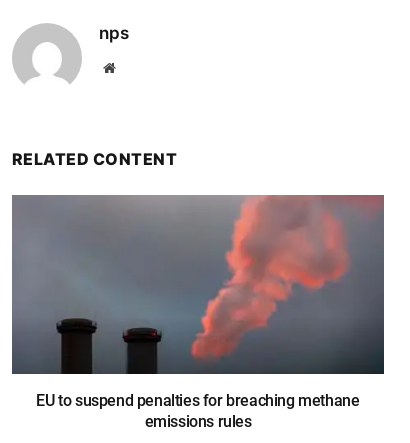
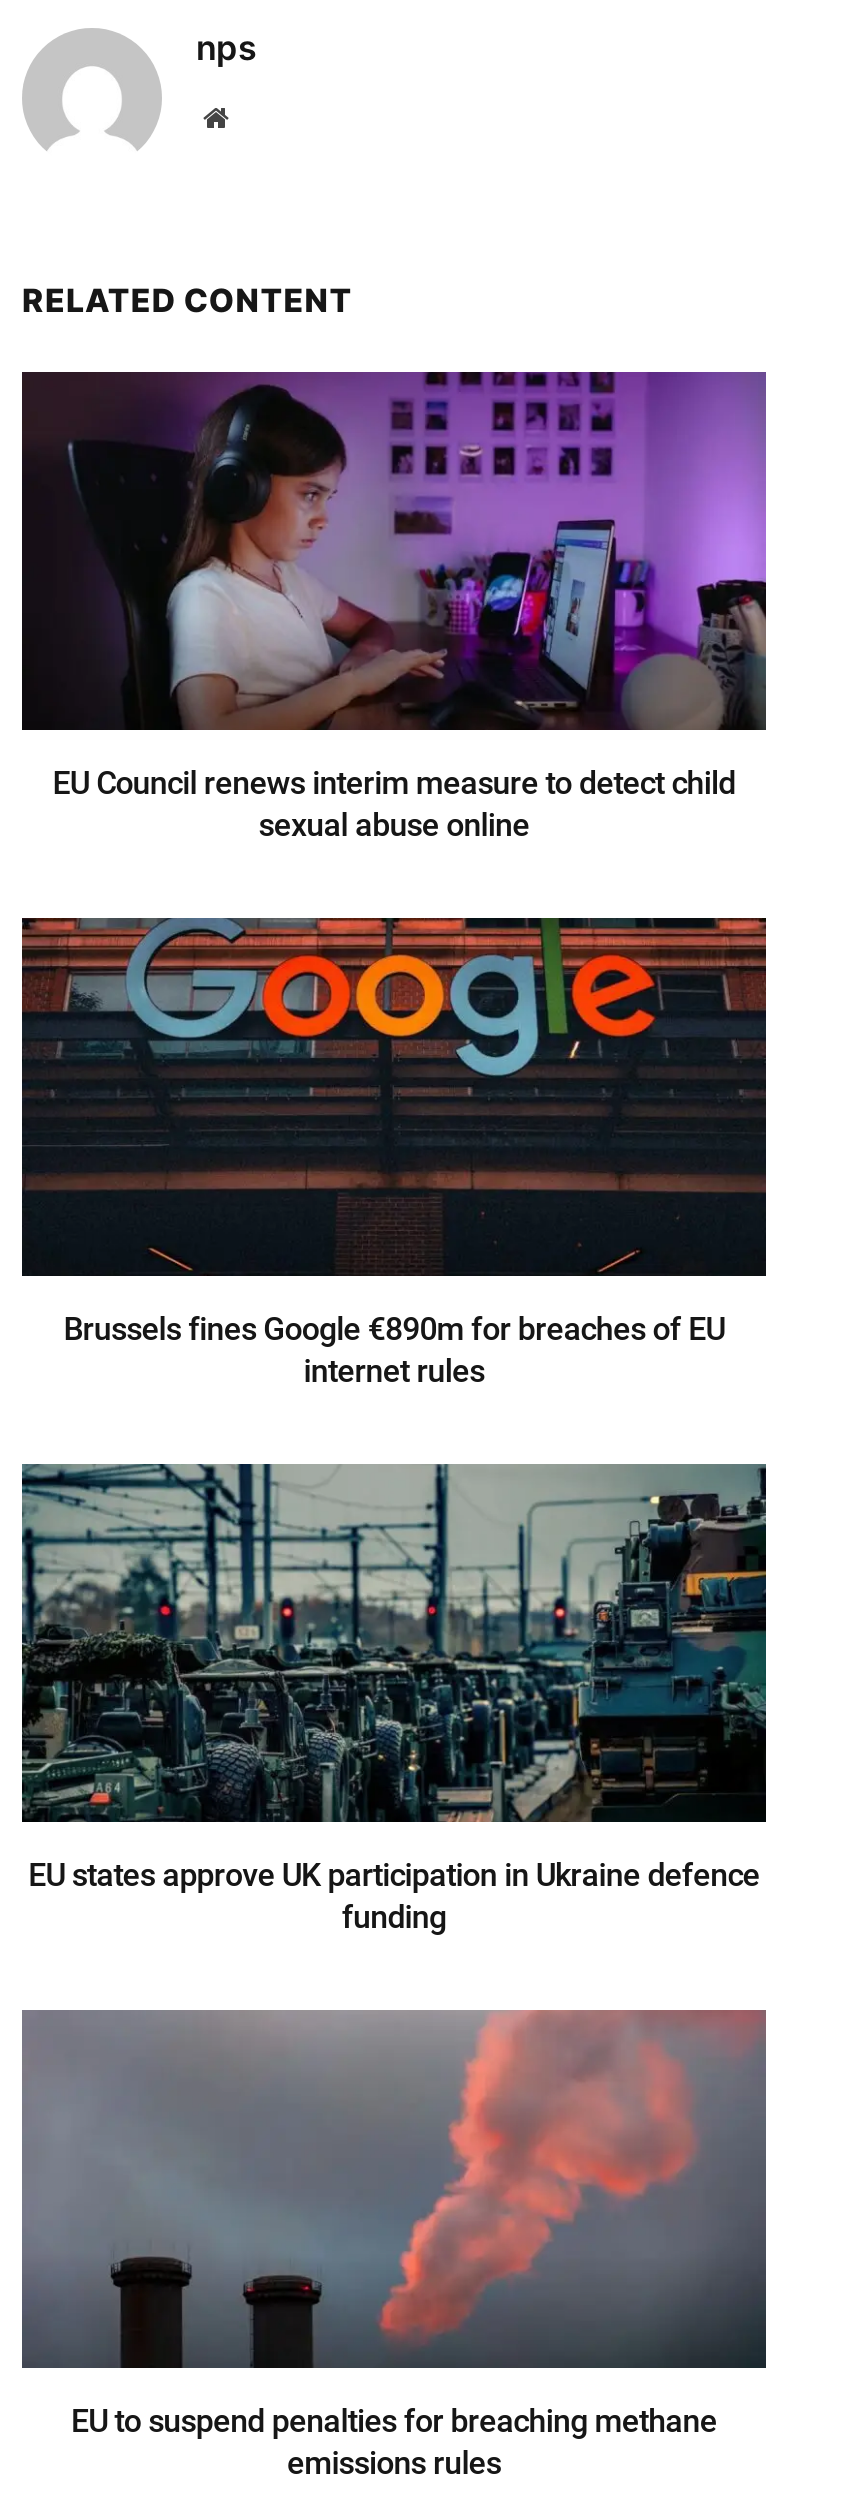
none -> [20,370,768,844] [image] | EU Council renews interim measure to detect child | sexual abuse online
none -> [20,916,768,1390] [image] | Brussels fines Google €890m for breaches of EU | internet rules
none -> [20,1462,768,1936] [image] | EU states approve UK participation in Ukraine defence | funding

